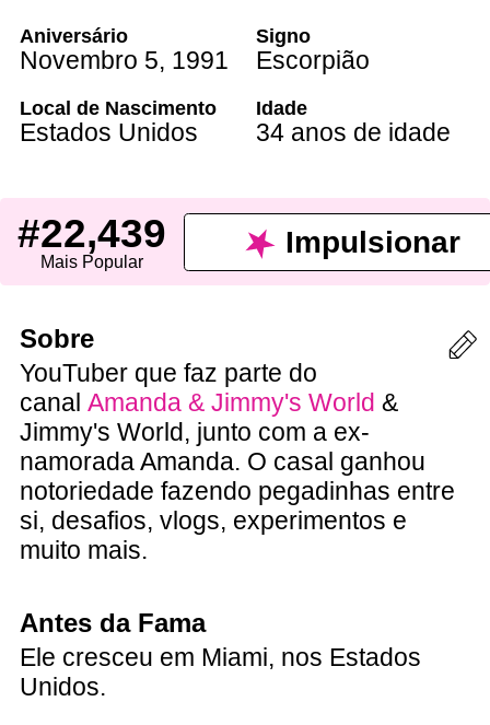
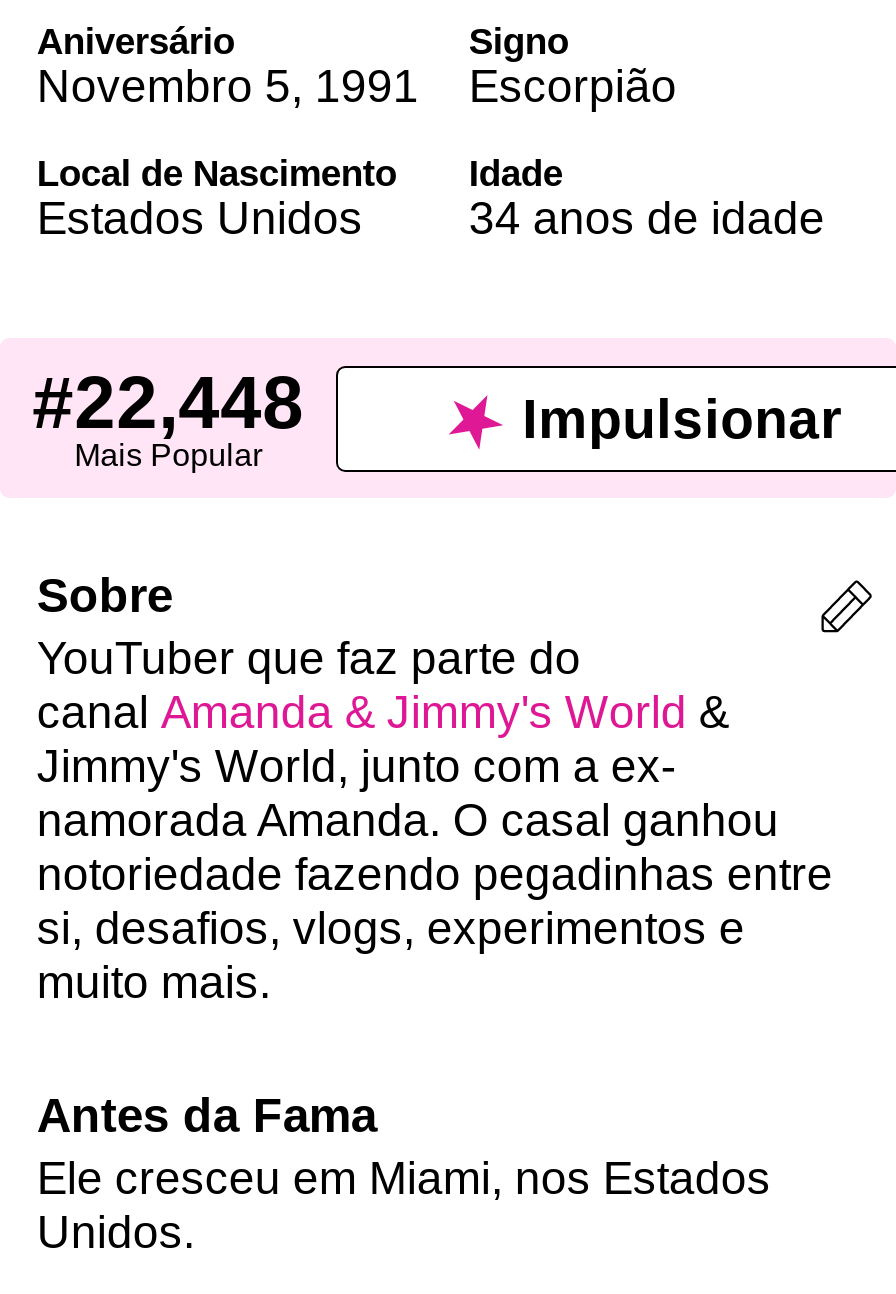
[18,211,166,255] #22,439 -> [32,361,304,443] #22,448

